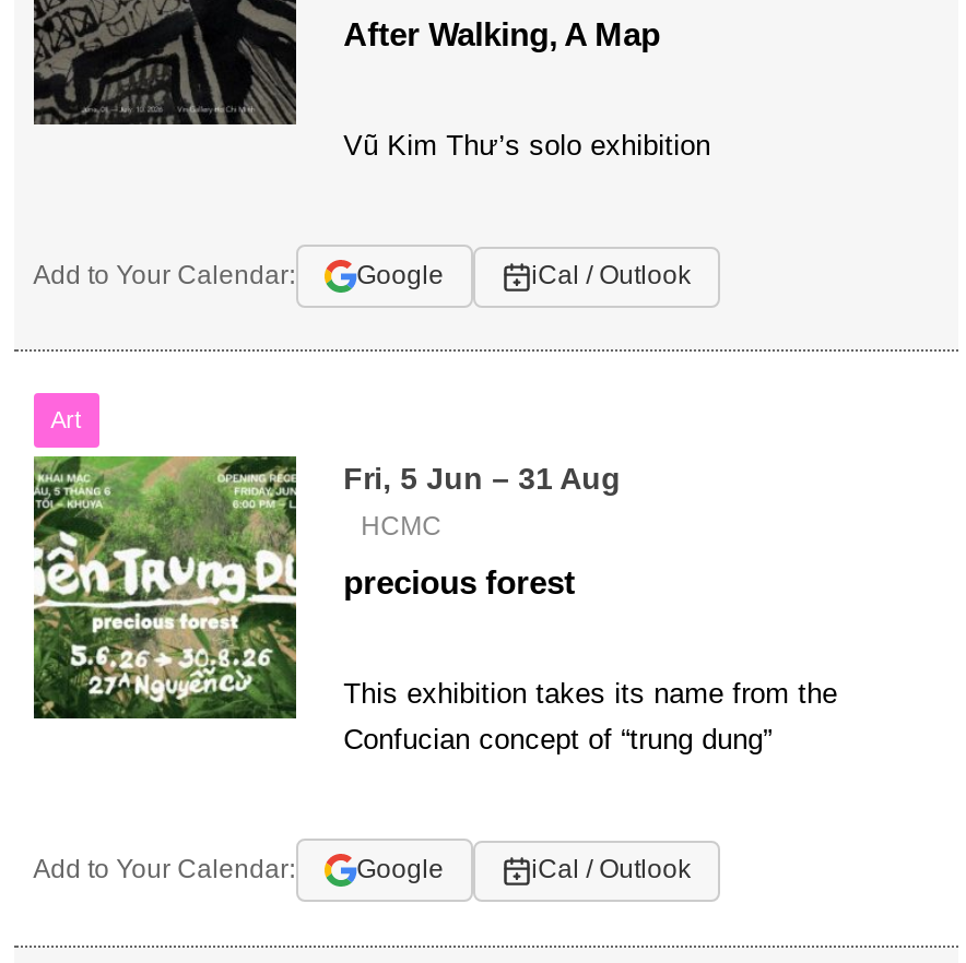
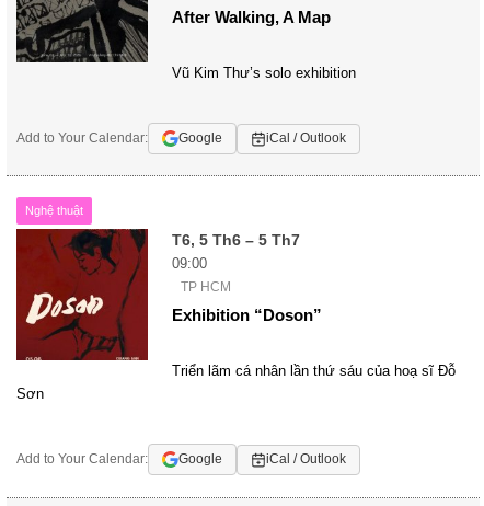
[32,407,837,756] [image] | Art | Fri, 5 Jun – 31 Aug | HCMC | precious forest | This exhibition takes its name from the | Confucian concept of “trung dung” -> [15,204,455,402] [image] | Nghệ thuật | T6, 5 Th6 – 5 Th7 | 09:00 | TP HCM | Exhibition “Doson” | Triển lãm cá nhân lần thứ sáu của hoạ sĩ Đỗ | Sơn

